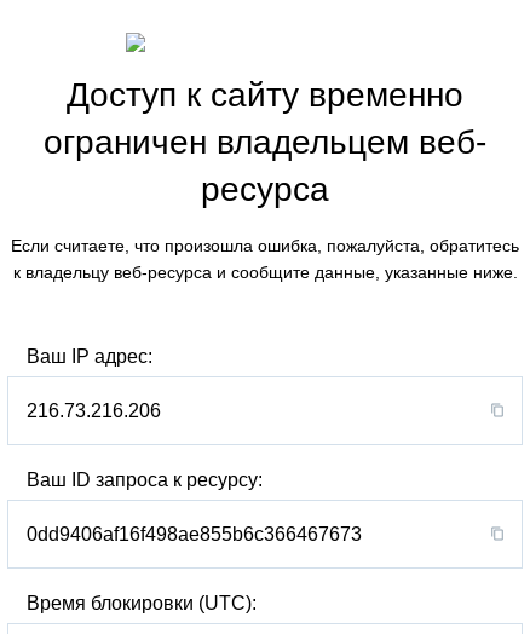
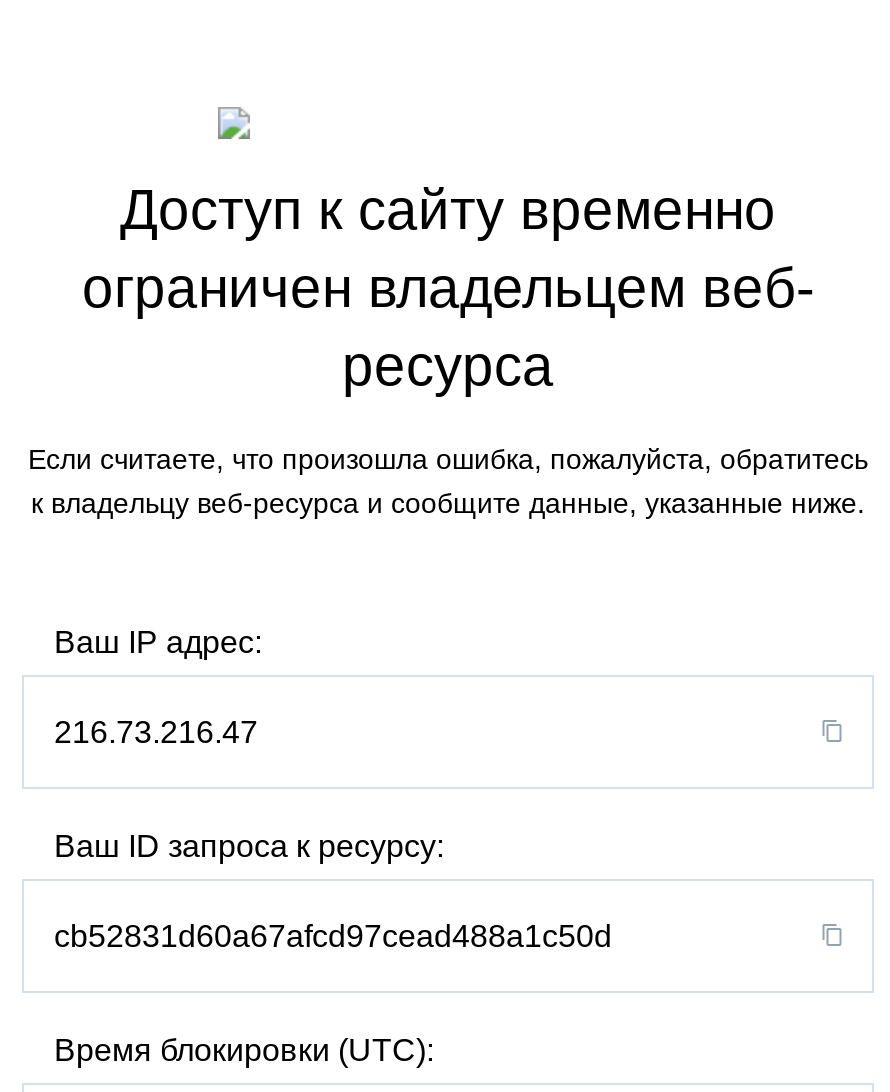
[27,400,161,421] 216.73.216.206 -> [54,715,258,749] 216.73.216.47
[27,524,362,544] 0dd9406af16f498ae855b6c366467673 -> [54,919,612,953] cb52831d60a67afcd97cead488a1c50d

